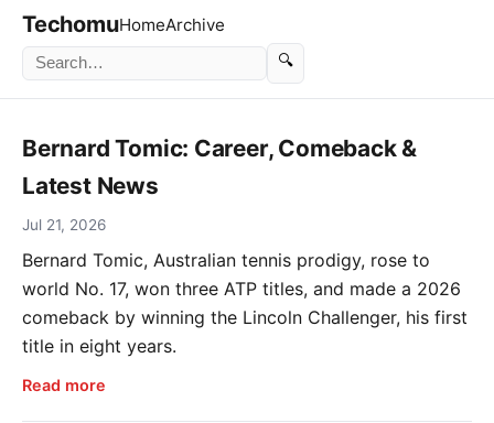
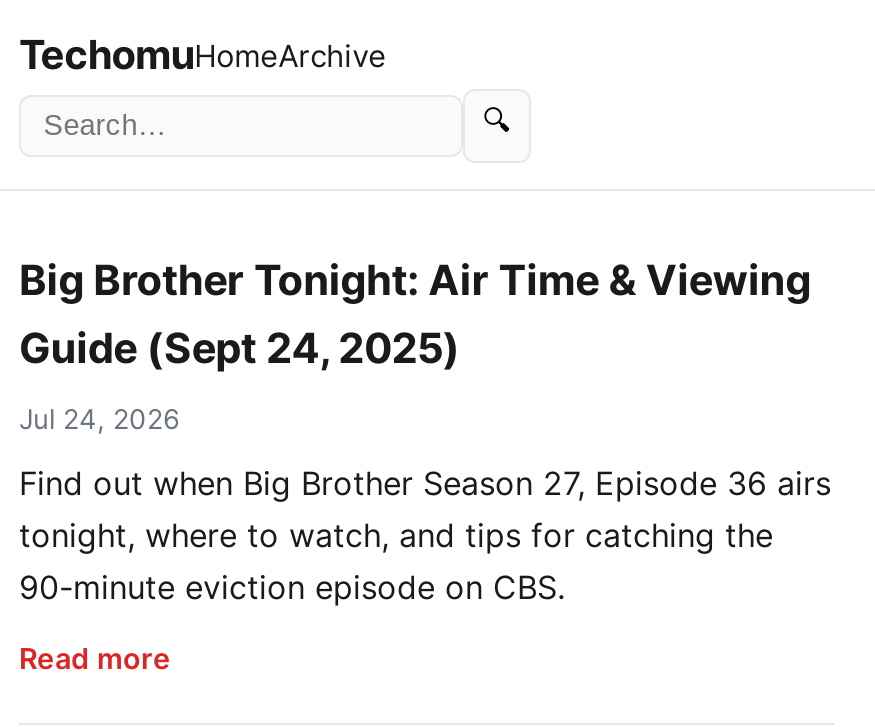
[22,135,417,200] Bernard Tomic: Career, Comeback & | Latest News -> [19,256,811,374] Big Brother Tonight: Air Time & Viewing | Guide (Sept 24, 2025)
[22,216,106,233] Jul 21, 2026 -> [19,403,179,435] Jul 24, 2026
[22,249,468,357] Bernard Tomic, Australian tennis prodigy, rose to | world No. 17, won three ATP titles, and made a 2026 | comeback by winning the Lincoln Challenger, his first | title in eight years. -> [19,463,831,607] Find out when Big Brother Season 27, Episode 36 airs | tonight, where to watch, and tips for catching the | 90-minute eviction episode on CBS.

